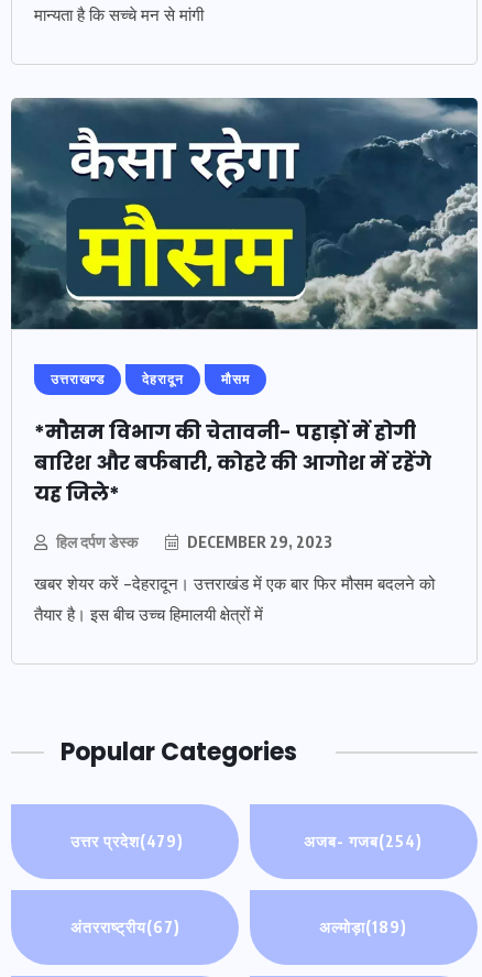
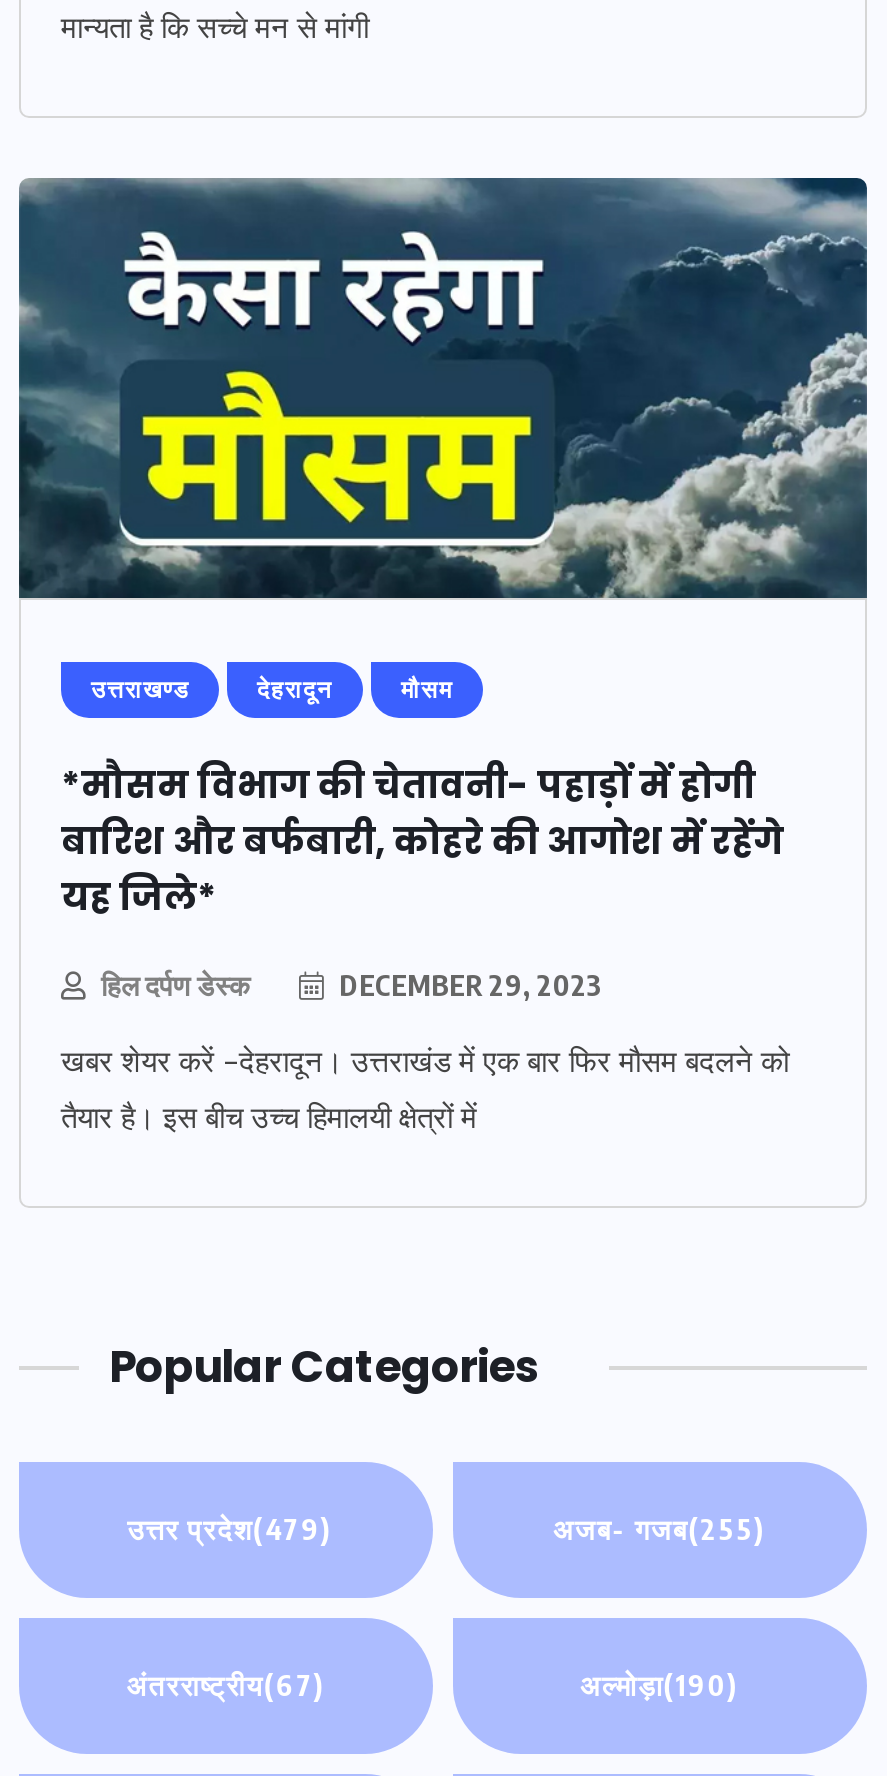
[304,832,423,851] अजब- गजब(254) -> [553,1513,767,1547] अजब- गजब(255)
[320,918,408,937] अल्मोड़ा(189) -> [580,1669,740,1703] अल्मोड़ा(190)

